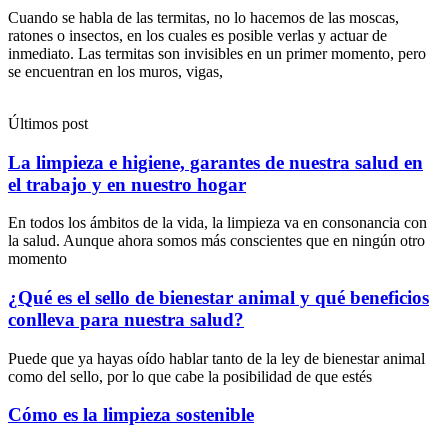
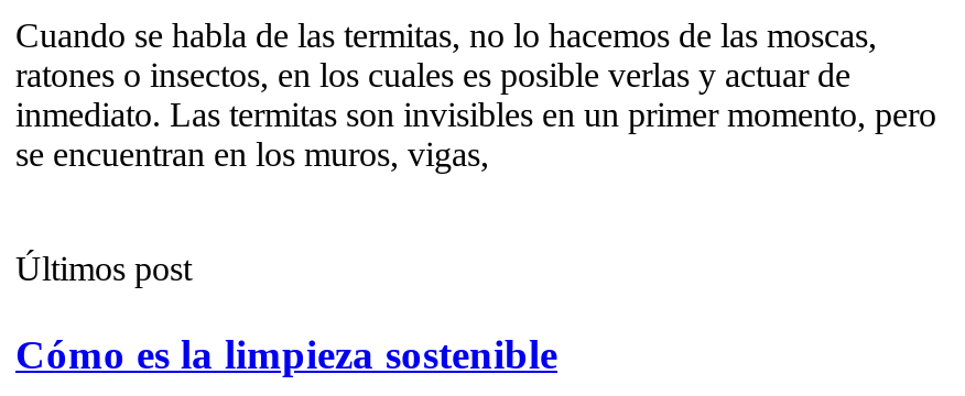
[8,152,429,385] La limpieza e higiene, garantes de nuestra salud en | el trabajo y en nuestro hogar | En todos los ámbitos de la vida, la limpieza va en consonancia con | la salud. Aunque ahora somos más conscientes que en ningún otro | momento | ¿Qué es el sello de bienestar animal y qué beneficios | conlleva para nuestra salud? | Puede que ya hayas oído hablar tanto de la ley de bienestar animal | como del sello, por lo que cabe la posibilidad de que estés -> none

